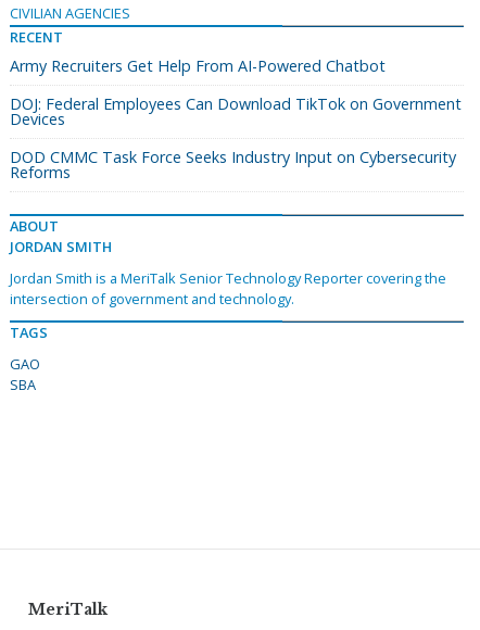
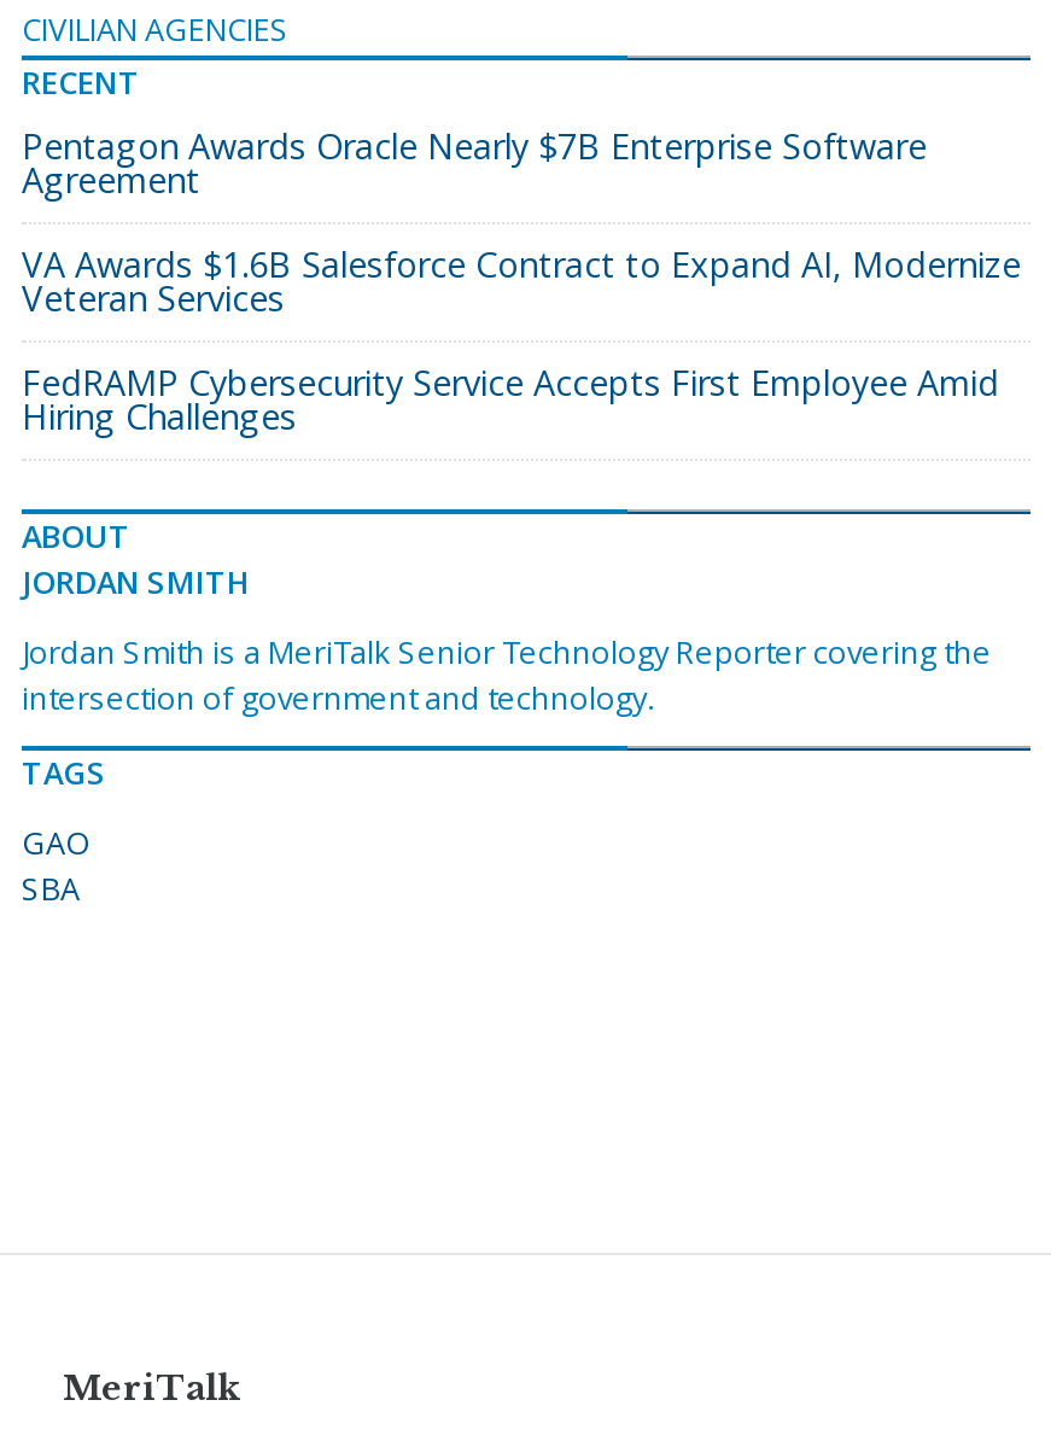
[10,55,386,76] Army Recruiters Get Help From AI-Powered Chatbot -> [22,122,927,202] Pentagon Awards Oracle Nearly $7B Enterprise Software | Agreement
[10,93,462,129] DOJ: Federal Employees Can Download TikTok on Government | Devices -> [22,240,1021,320] VA Awards $1.6B Salesforce Contract to Expand AI, Modernize | Veteran Services
[10,146,456,182] DOD CMMC Task Force Seeks Industry Input on Cybersecurity | Reforms -> [22,359,999,438] FedRAMP Cybersecurity Service Accepts First Employee Amid | Hiring Challenges

